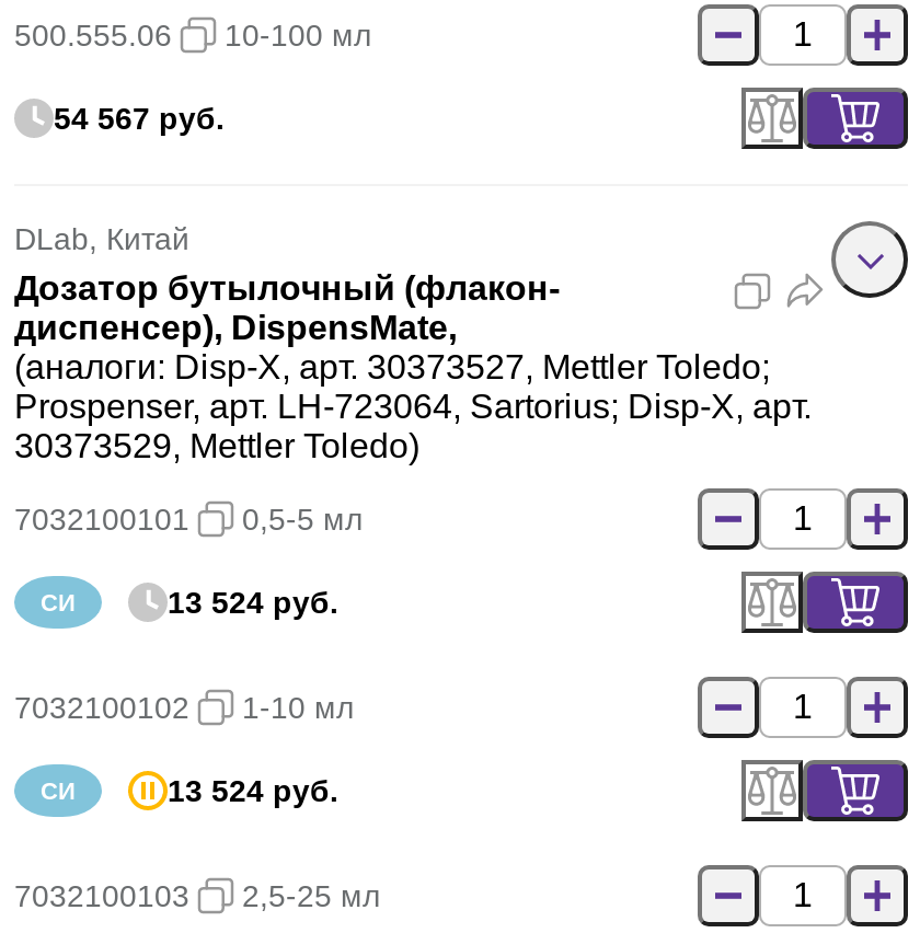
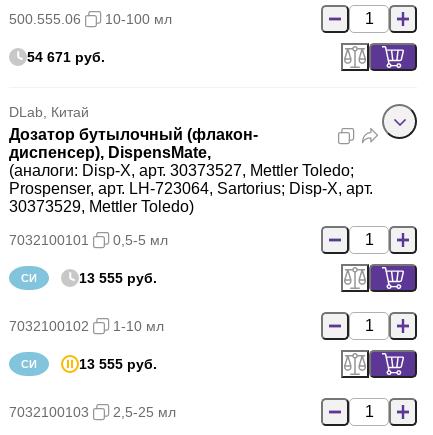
[54,101,225,136] 54 567 руб. -> [27,49,105,65] 54 671 руб.
[168,585,338,620] 13 524 руб. -> [79,270,157,286] 13 555 руб.
[168,773,338,808] 13 524 руб. -> [79,356,157,372] 13 555 руб.

